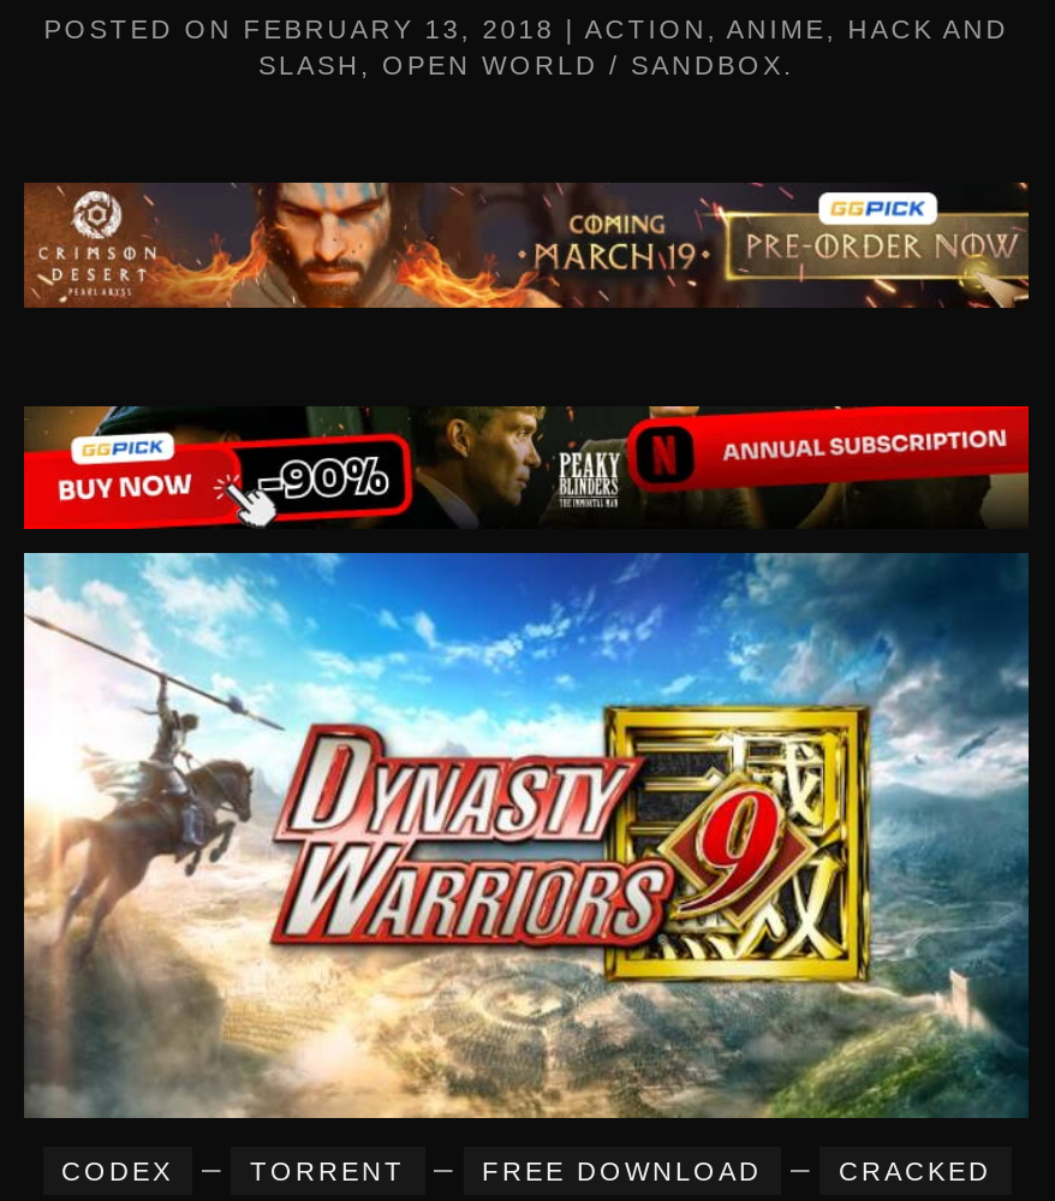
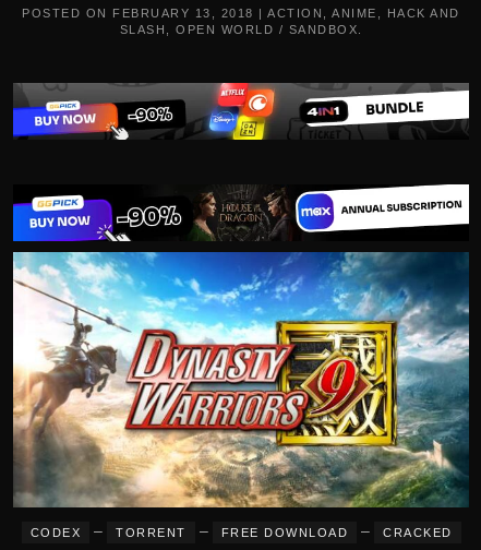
[22,183,1031,310] [image] -> [12,82,470,141] [image]
[22,404,1031,531] [image] -> [12,183,470,242] [image]

